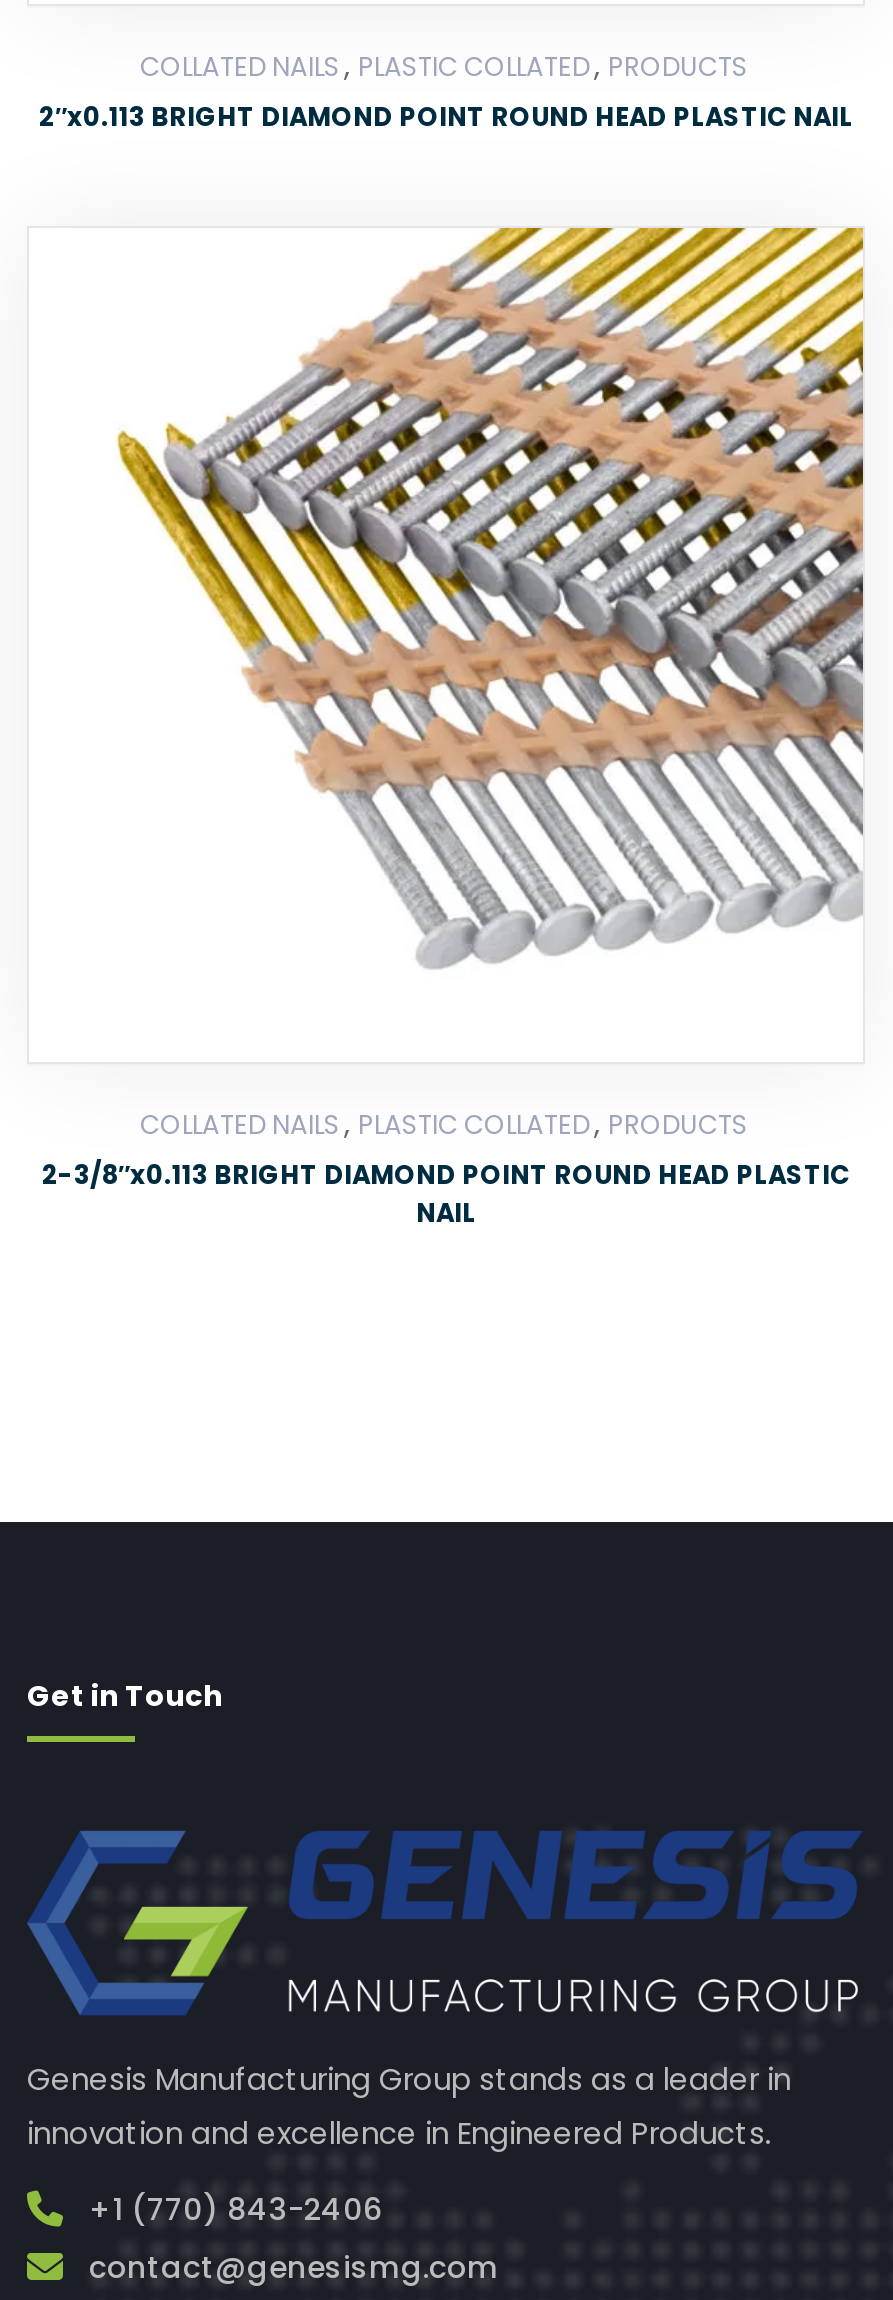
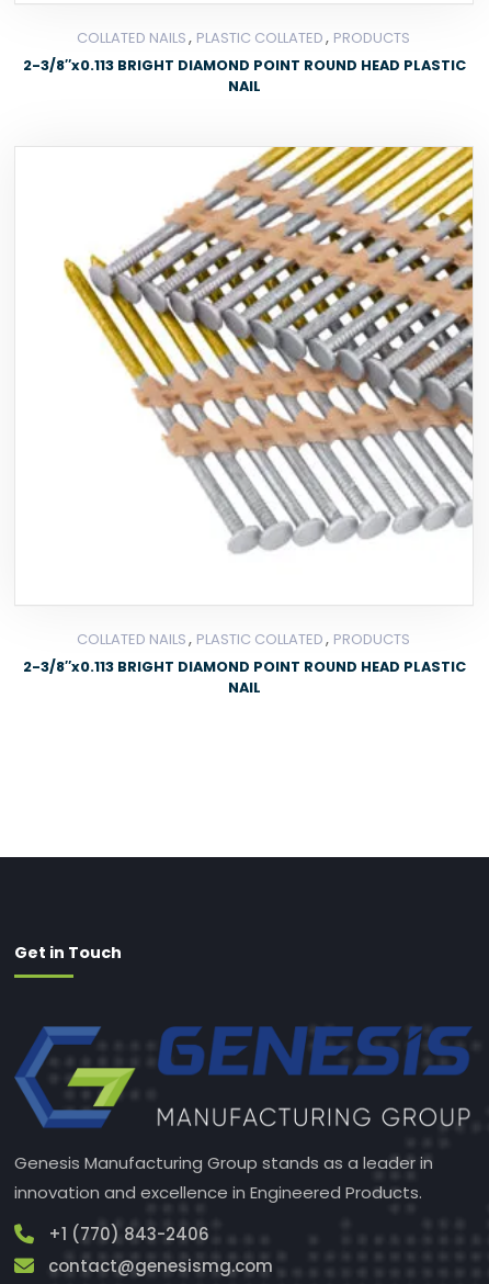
[39,101,853,135] 2″x0.113 BRIGHT DIAMOND POINT ROUND HEAD PLASTIC NAIL -> [22,56,465,96] 2-3/8″x0.113 BRIGHT DIAMOND POINT ROUND HEAD PLASTIC | NAIL

